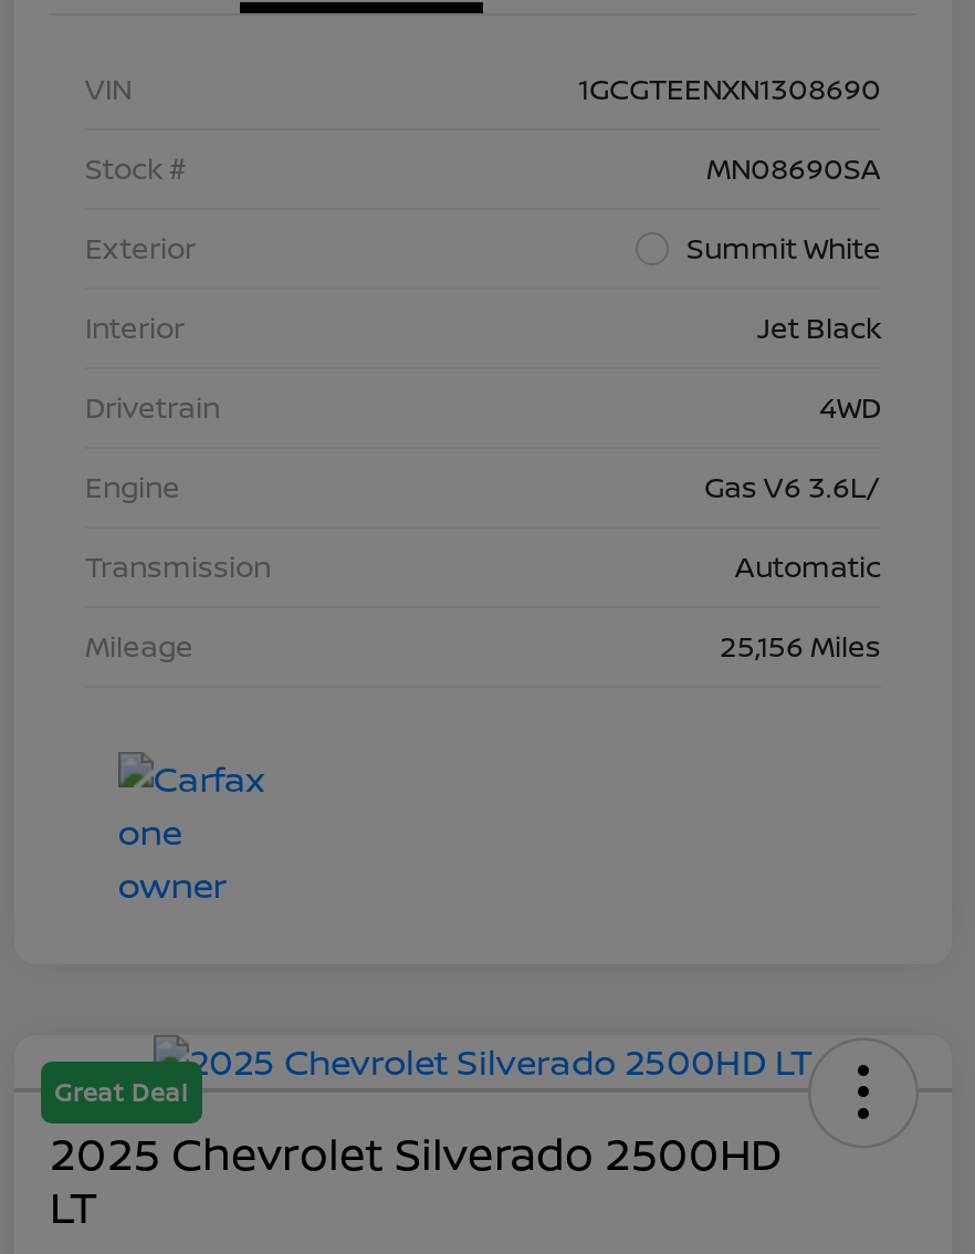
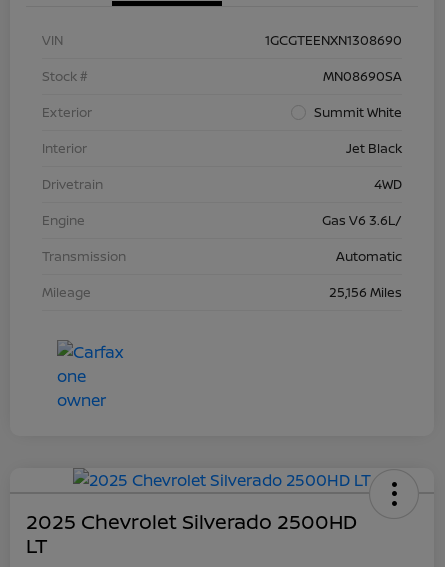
[54,1076,189,1109] Great Deal -> none

